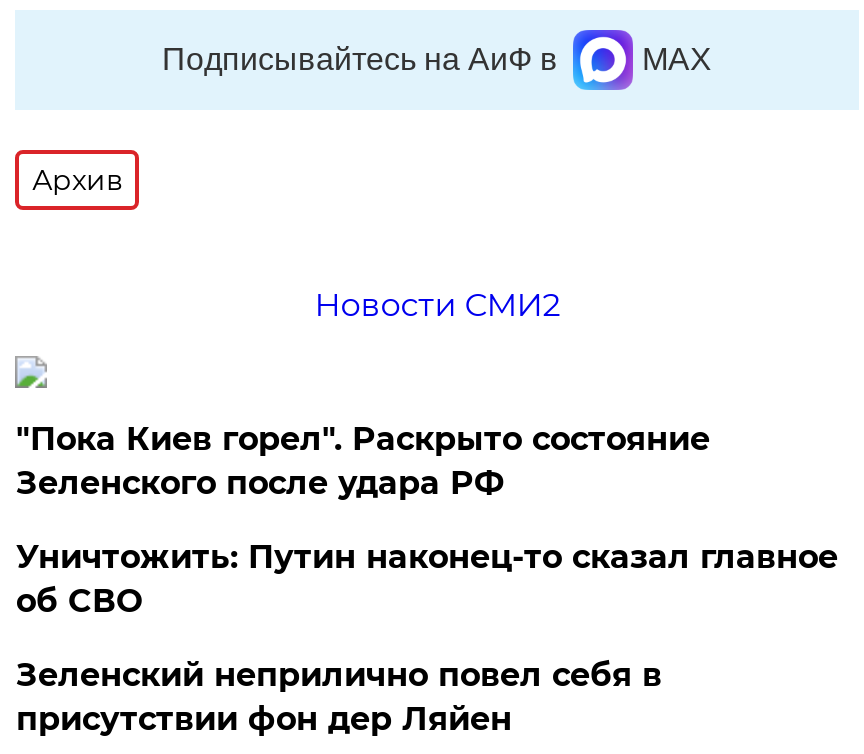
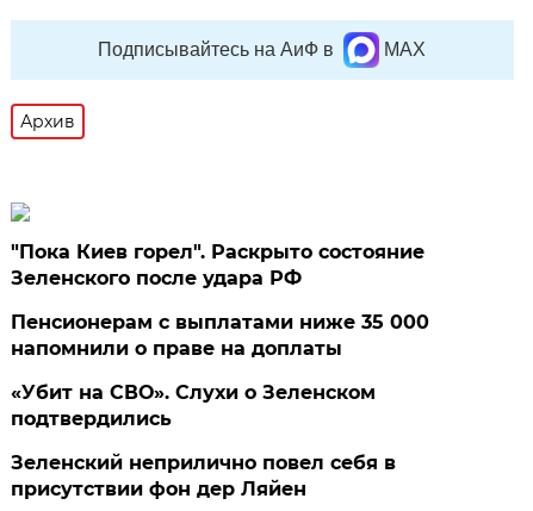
[314,286,560,324] Новости СМИ2 -> none
moved [16,420,710,502] -> [11,241,425,289]: "Пока Киев горел". Раскрыто состояние | Зеленского после удара РФ
[16,538,838,620] Уничтожить: Путин наконец-то сказал главное | об СВО -> [11,311,430,430] Пенсионерам с выплатами ниже 35 000 | напомнили о праве на доплаты | «Убит на СВО». Слухи о Зеленском | подтвердились

